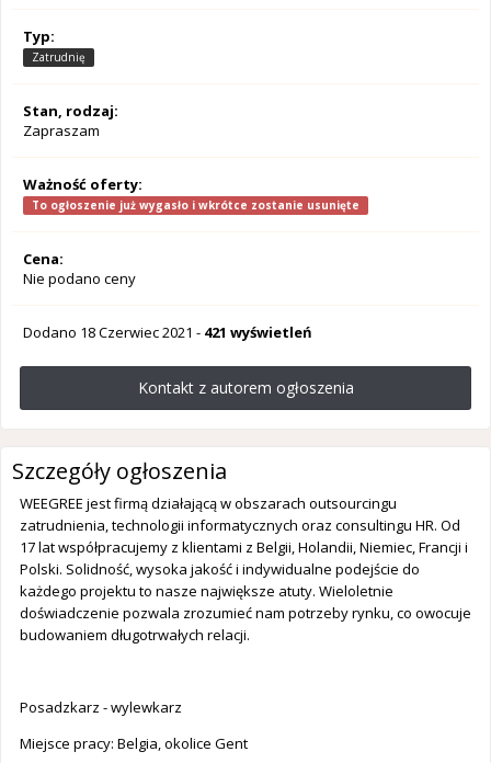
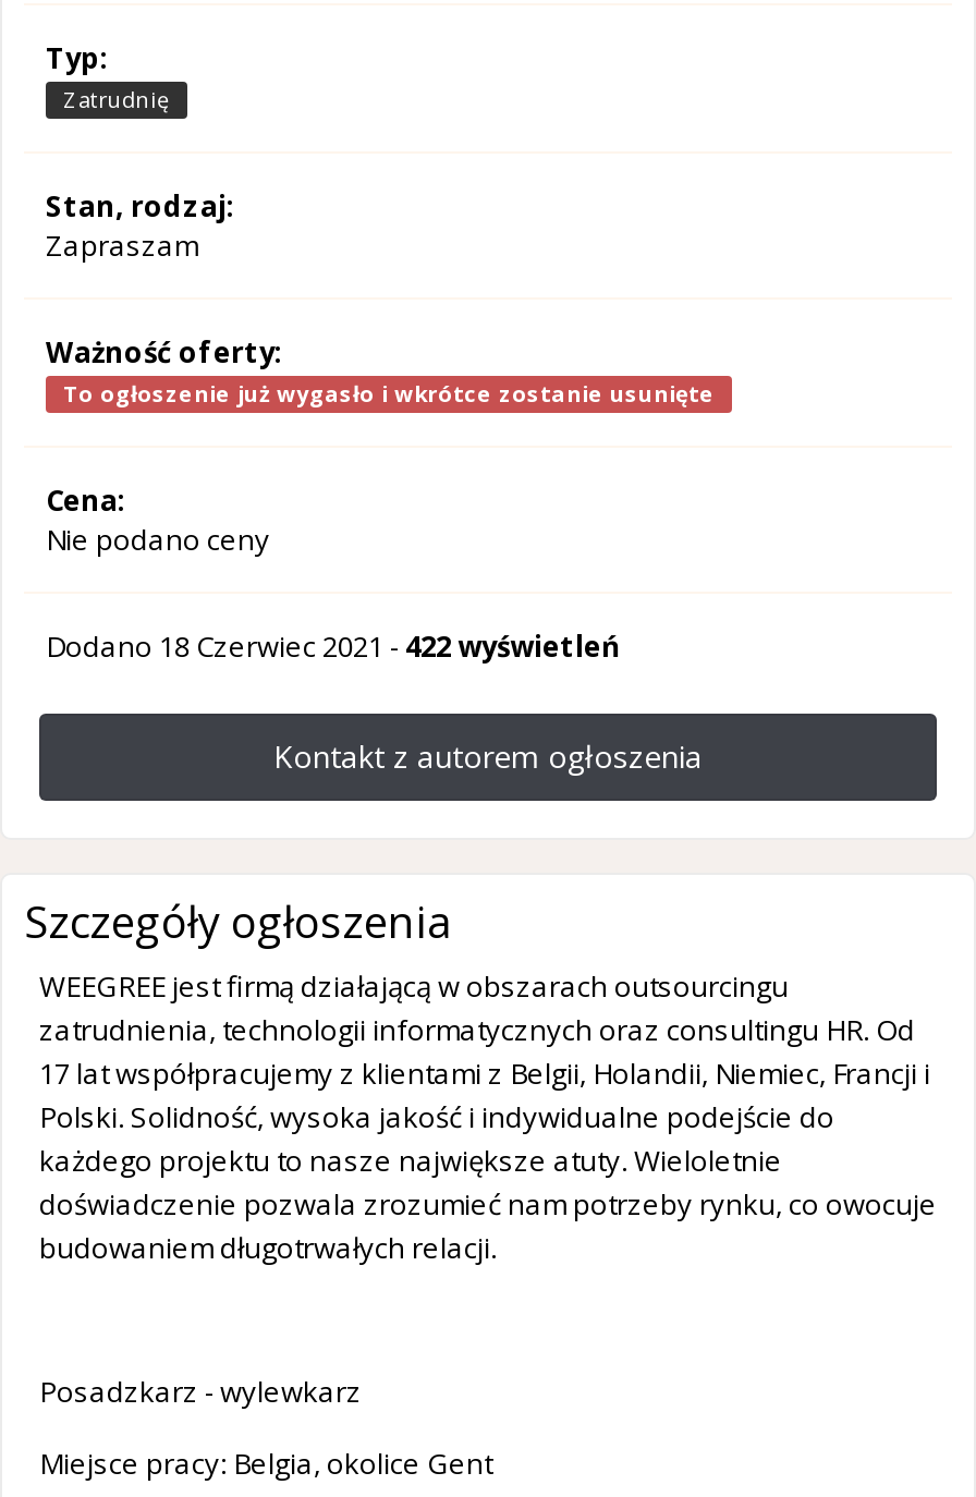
[23,322,312,342] Dodano 18 Czerwiec 2021 - 421 wyświetleń -> [46,626,621,666] Dodano 18 Czerwiec 2021 - 422 wyświetleń

